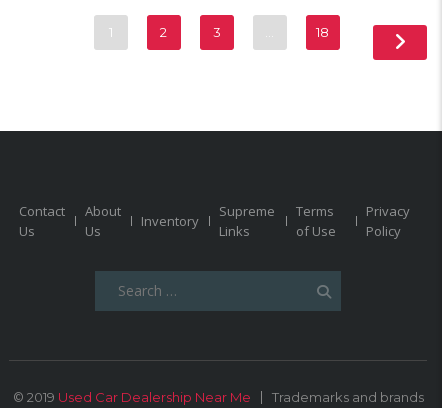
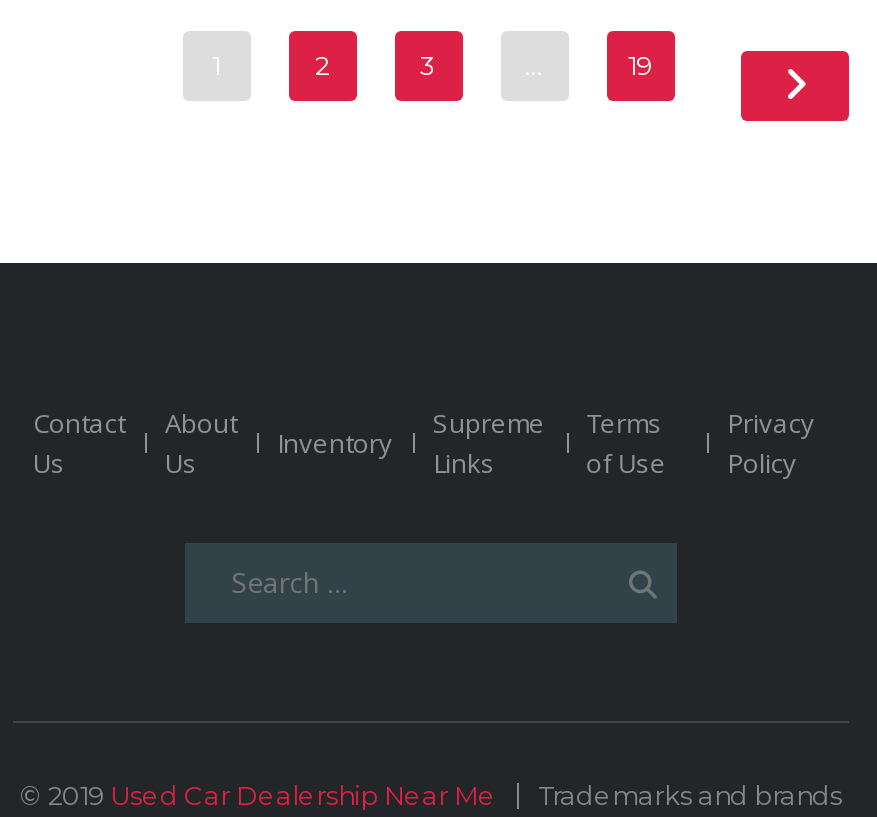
[316,24,329,40] 18 -> [628,49,652,81] 19

